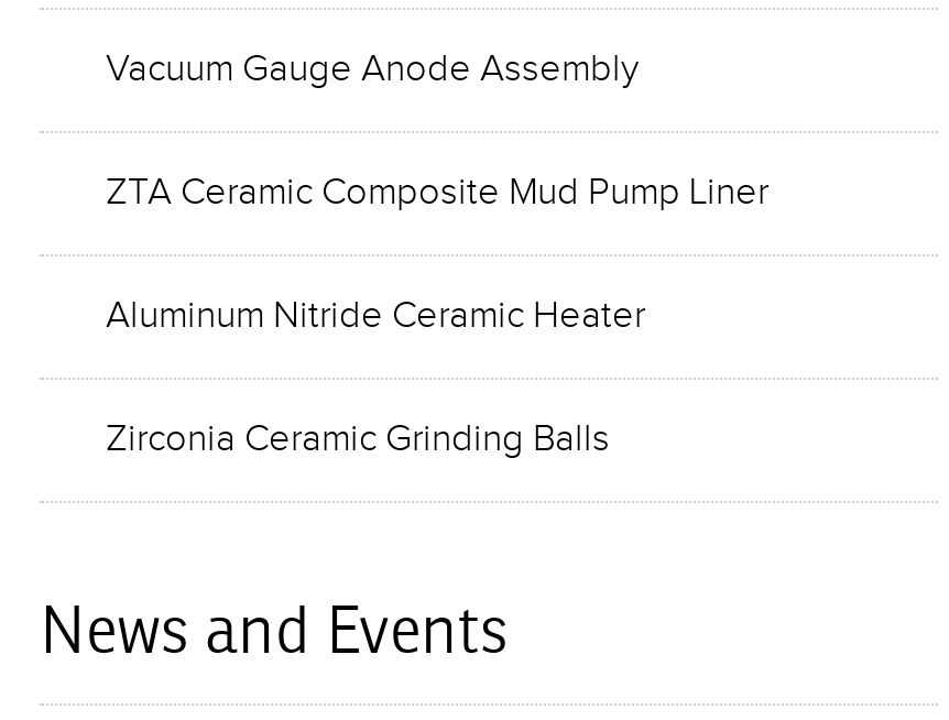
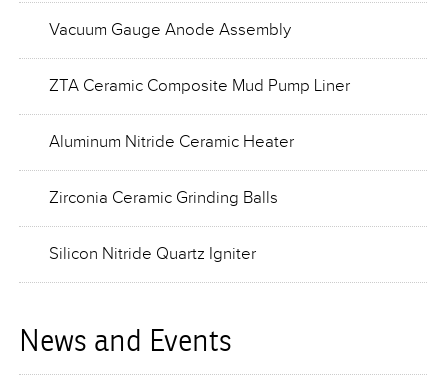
none -> [49,244,256,264] Silicon Nitride Quartz Igniter

